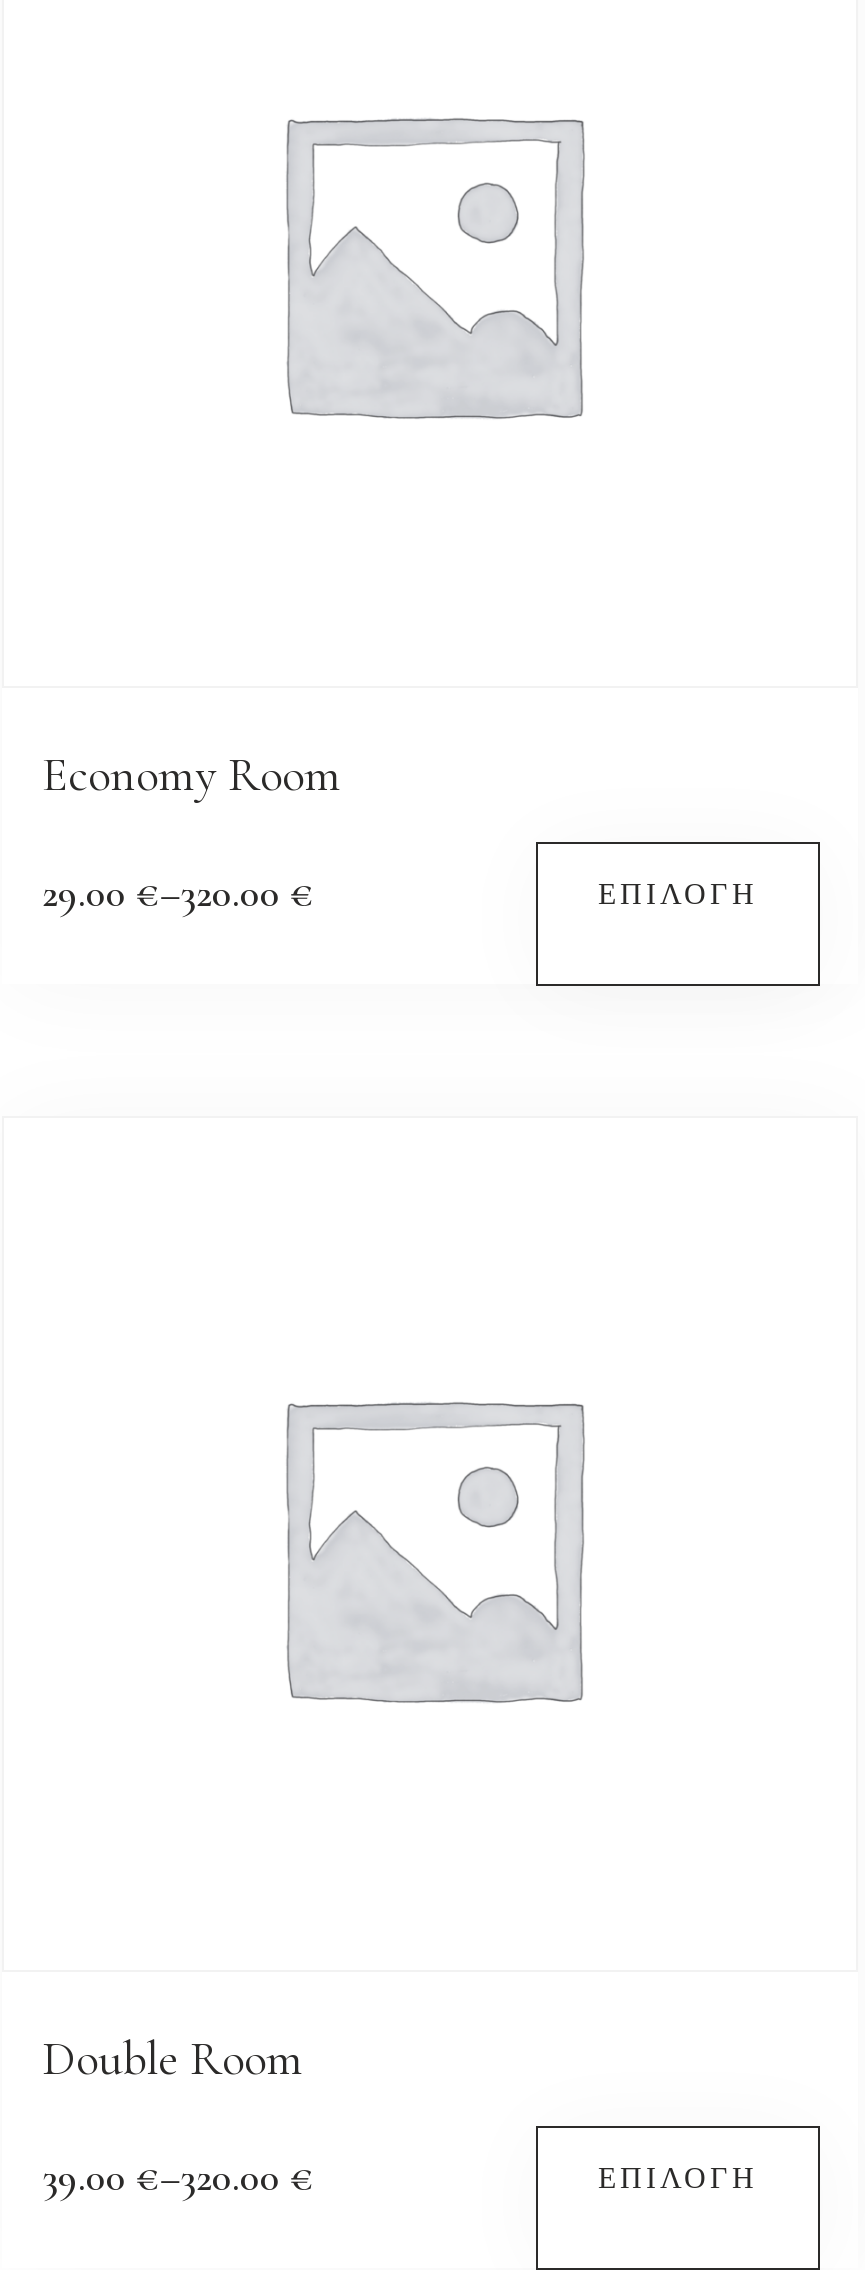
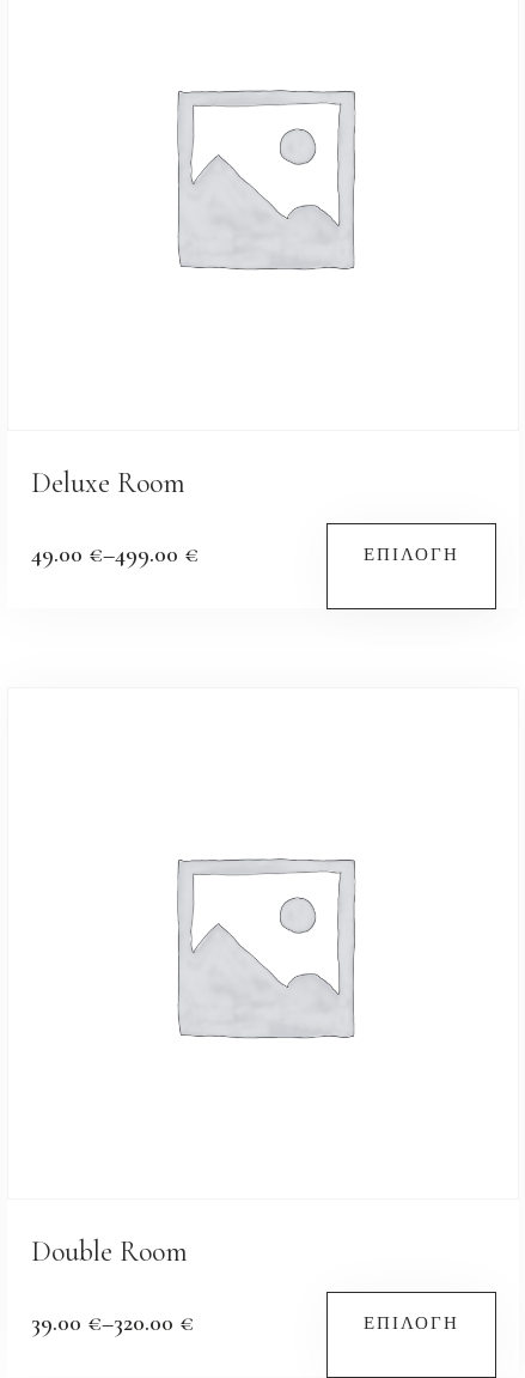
[42,746,342,804] Economy Room -> [31,465,185,500] Deluxe Room
[42,870,314,918] 29.00 €–320.00 € -> [31,540,199,568] 49.00 €–499.00 €

